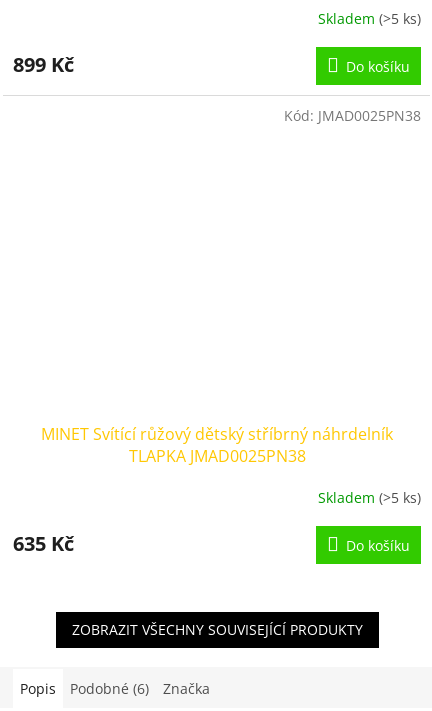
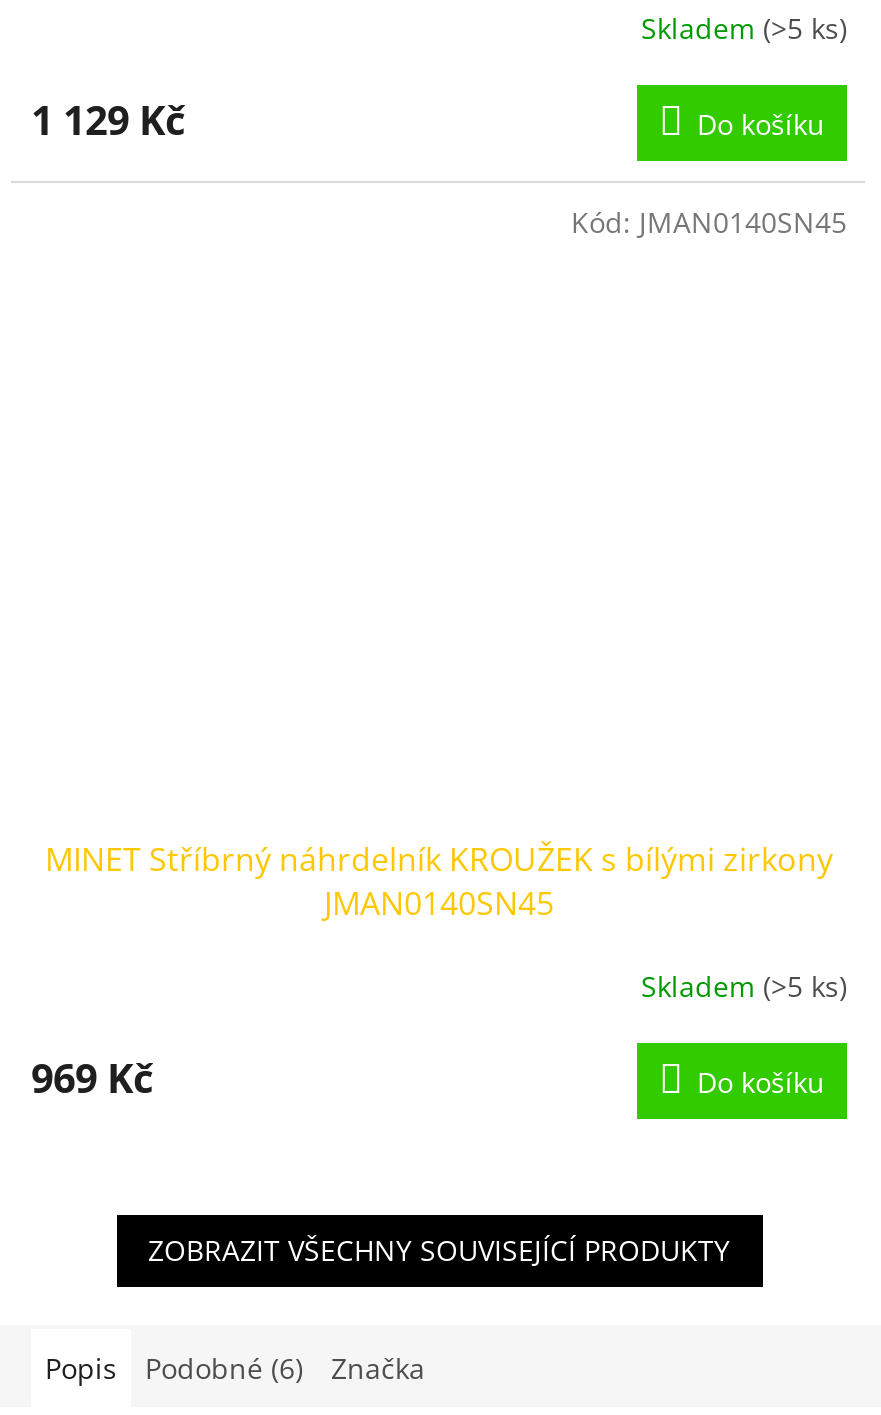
[13,51,74,78] 899 Kč -> [31,94,185,148] 1 129 Kč
[284,106,421,125] Kód: JMAD0025PN38 -> [571,204,847,242] Kód: JMAN0140SN45
[41,423,393,467] MINET Svítící růžový dětský stříbrný náhrdelník | TLAPKA JMAD0025PN38 -> [45,837,833,925] MINET Stříbrný náhrdelník KROUŽEK s bílými zirkony | JMAN0140SN45
[13,530,74,557] 635 Kč -> [31,1051,153,1105] 969 Kč

